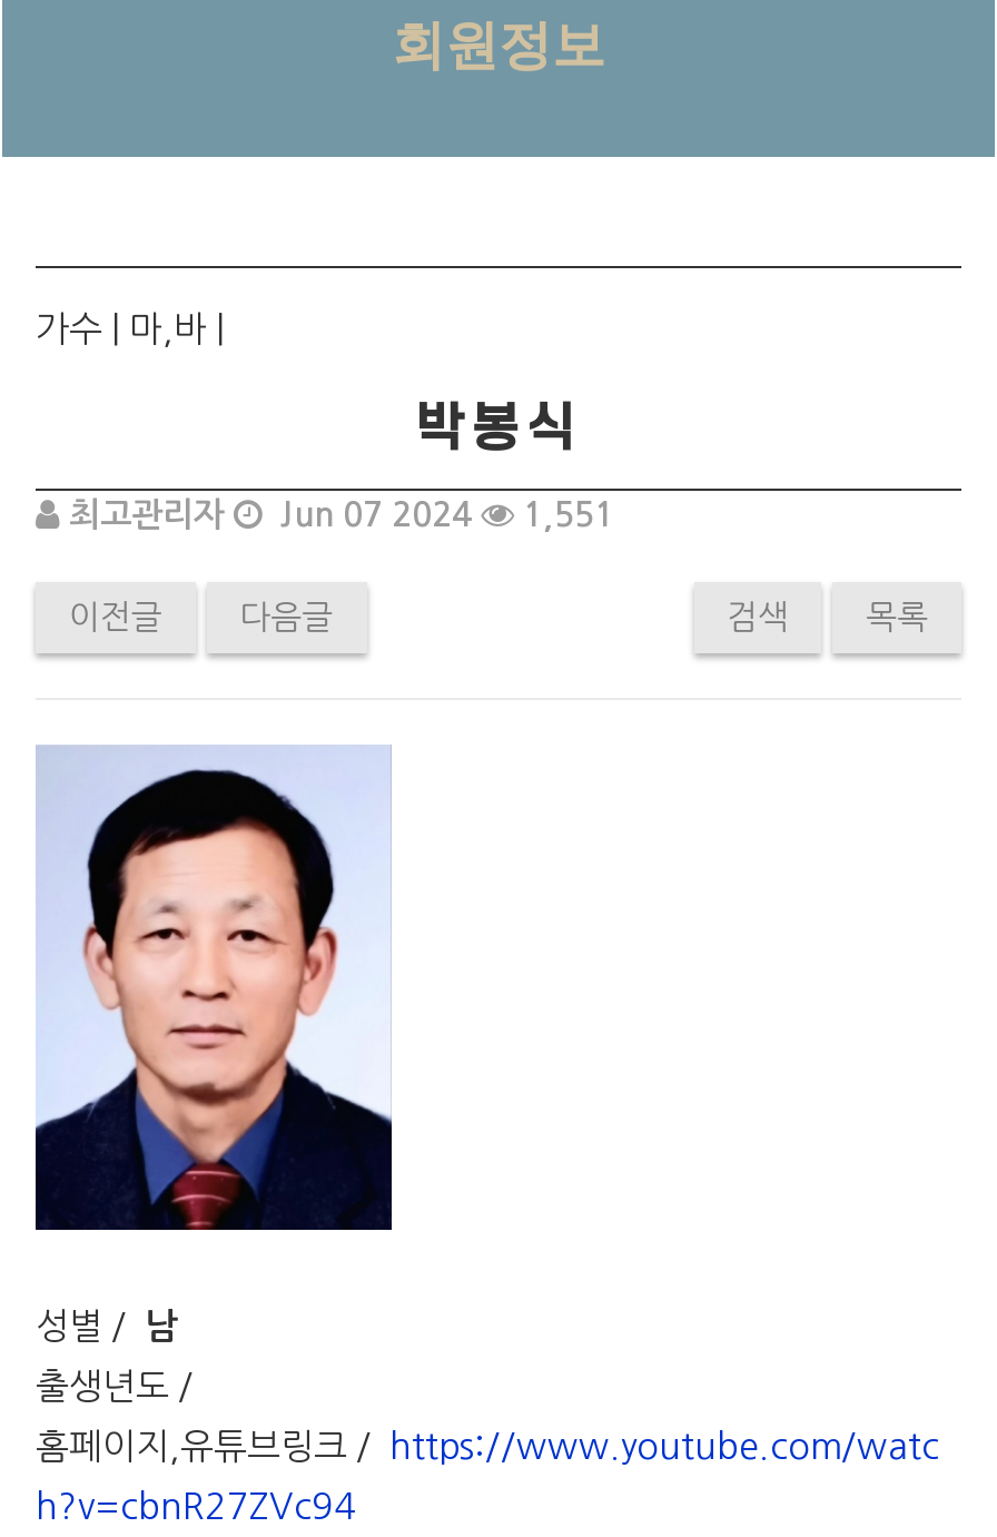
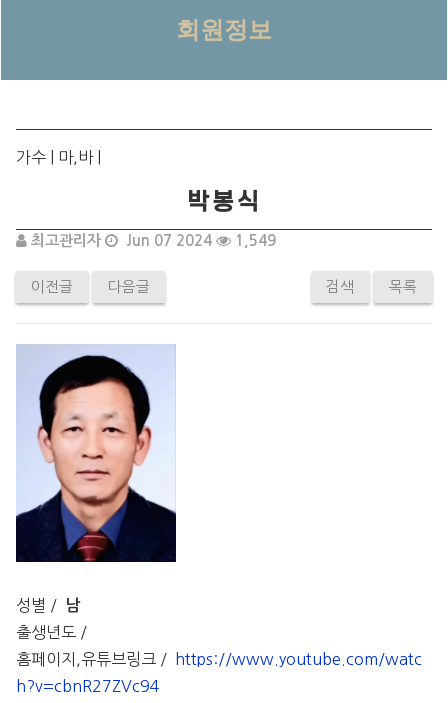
[69,496,614,530] 최고관리자 Jun 07 2024 1,551 -> [31,232,276,247] 최고관리자 Jun 07 2024 1,549

